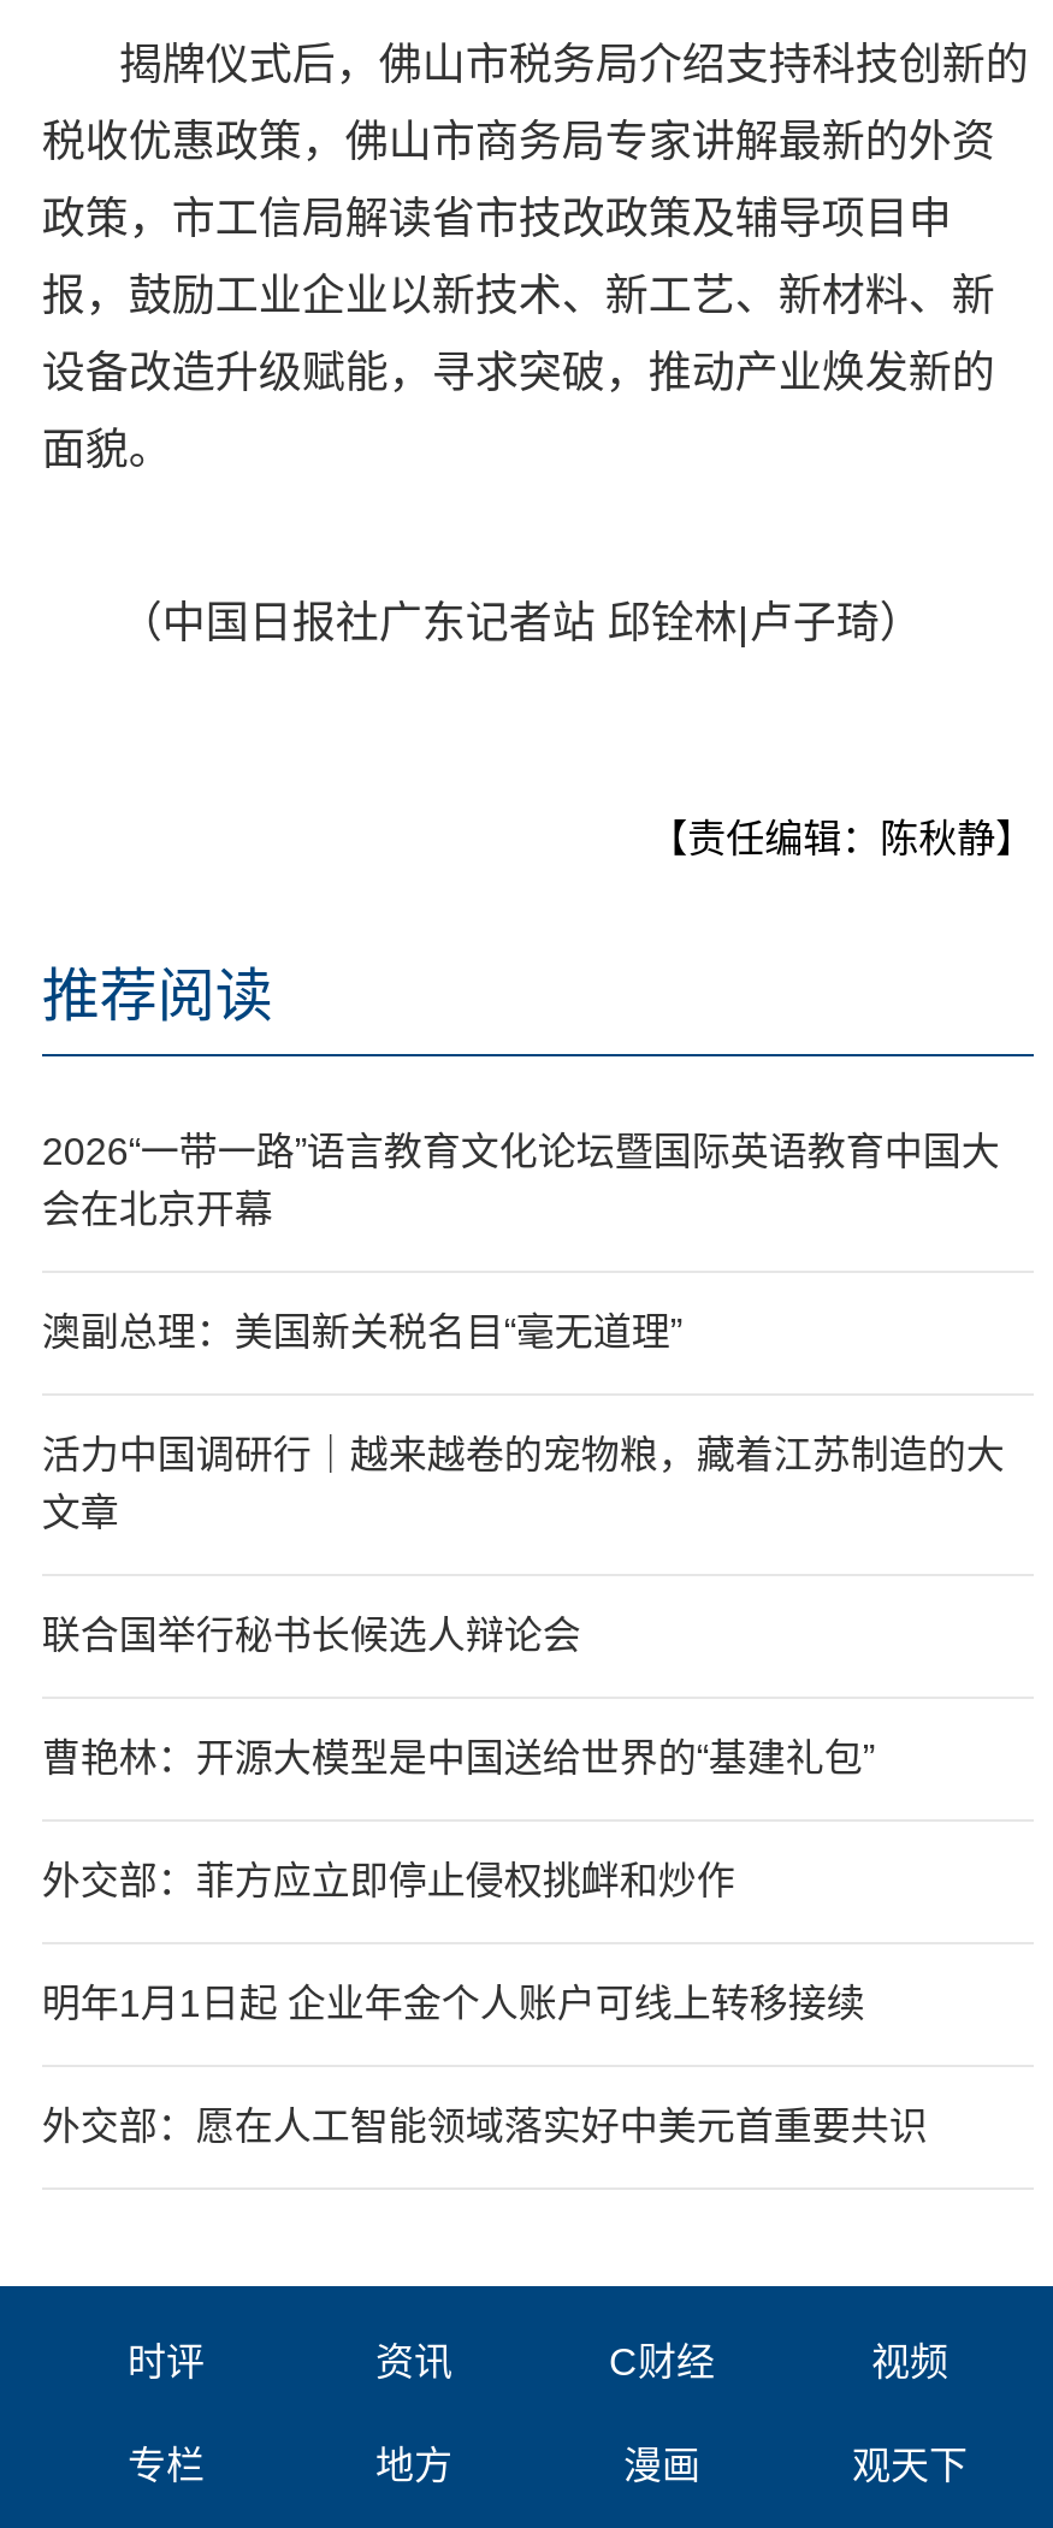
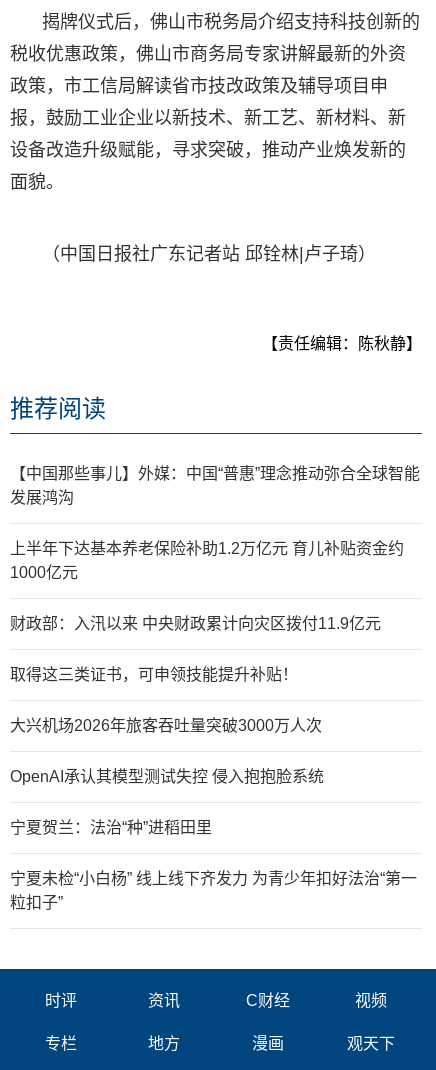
[42,1131,1000,1229] 2026“一带一路”语言教育文化论坛暨国际英语教育中国大 | 会在北京开幕 -> [10,465,420,506] 【中国那些事儿】外媒：中国“普惠”理念推动弥合全球智能 | 发展鸿沟
[42,1311,682,1352] 澳副总理：美国新关税名目“毫无道理” -> [10,540,404,581] 上半年下达基本养老保险补助1.2万亿元 育儿补贴资金约 | 1000亿元
[42,1434,1005,1532] 活力中国调研行｜越来越卷的宠物粮，藏着江苏制造的大 | 文章 -> [10,615,381,632] 财政部：入汛以来 中央财政累计向灾区拨付11.9亿元
[42,1614,581,1655] 联合国举行秘书长候选人辩论会 -> [10,666,298,683] 取得这三类证书，可申领技能提升补贴！
[42,1737,875,1778] 曹艳林：开源大模型是中国送给世界的“基建礼包” -> [10,717,322,734] 大兴机场2026年旅客吞吐量突破3000万人次
[42,1860,735,1901] 外交部：菲方应立即停止侵权挑衅和炒作 -> [10,768,324,785] OpenAI承认其模型测试失控 侵入抱抱脸系统
[42,1982,865,2023] 明年1月1日起 企业年金个人账户可线上转移接续 -> [10,819,212,836] 宁夏贺兰：法治“种”进稻田里
[42,2105,928,2146] 外交部：愿在人工智能领域落实好中美元首重要共识 -> [10,870,417,911] 宁夏未检“小白杨” 线上线下齐发力 为青少年扣好法治“第一 | 粒扣子”

